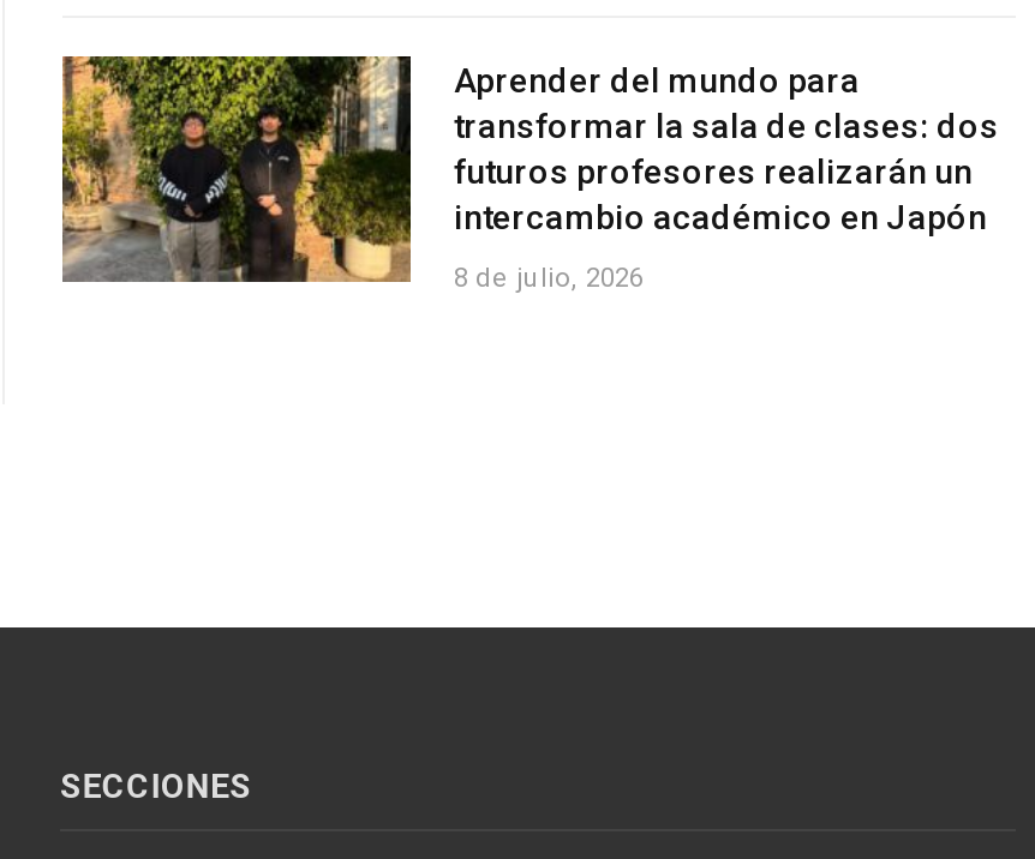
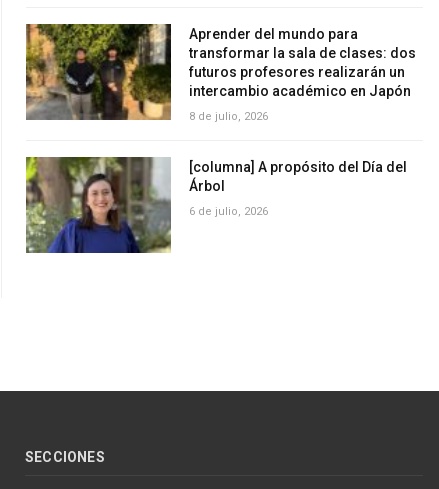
none -> [25,156,407,254] [image] | [columna] A propósito del Día del | Árbol | 6 de julio, 2026

